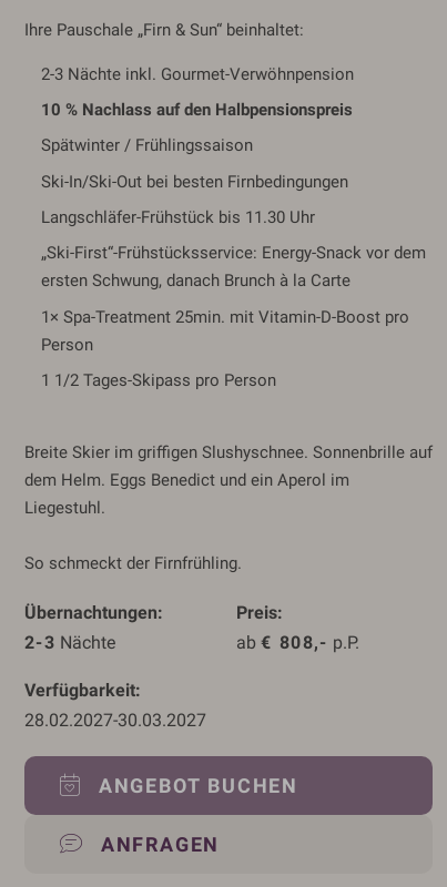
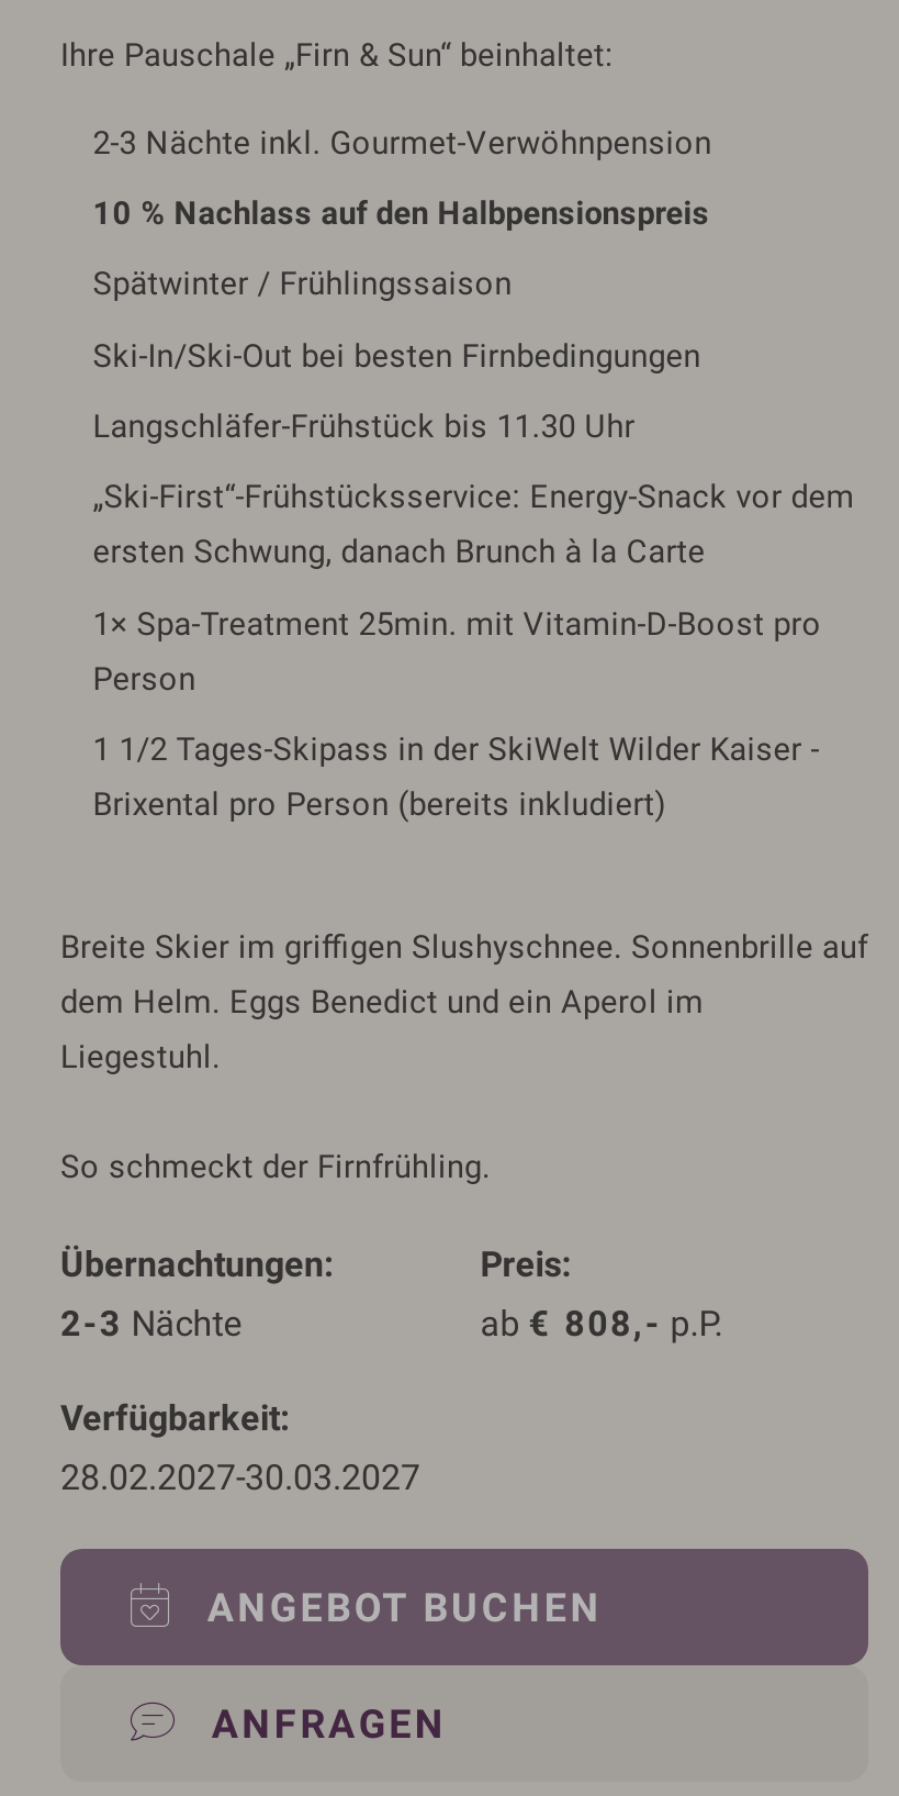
[41,371,276,391] 1 1/2 Tages-Skipass pro Person -> [93,730,819,824] 1 1/2 Tages-Skipass in der SkiWelt Wilder Kaiser - | Brixental pro Person (bereits inkludiert)

